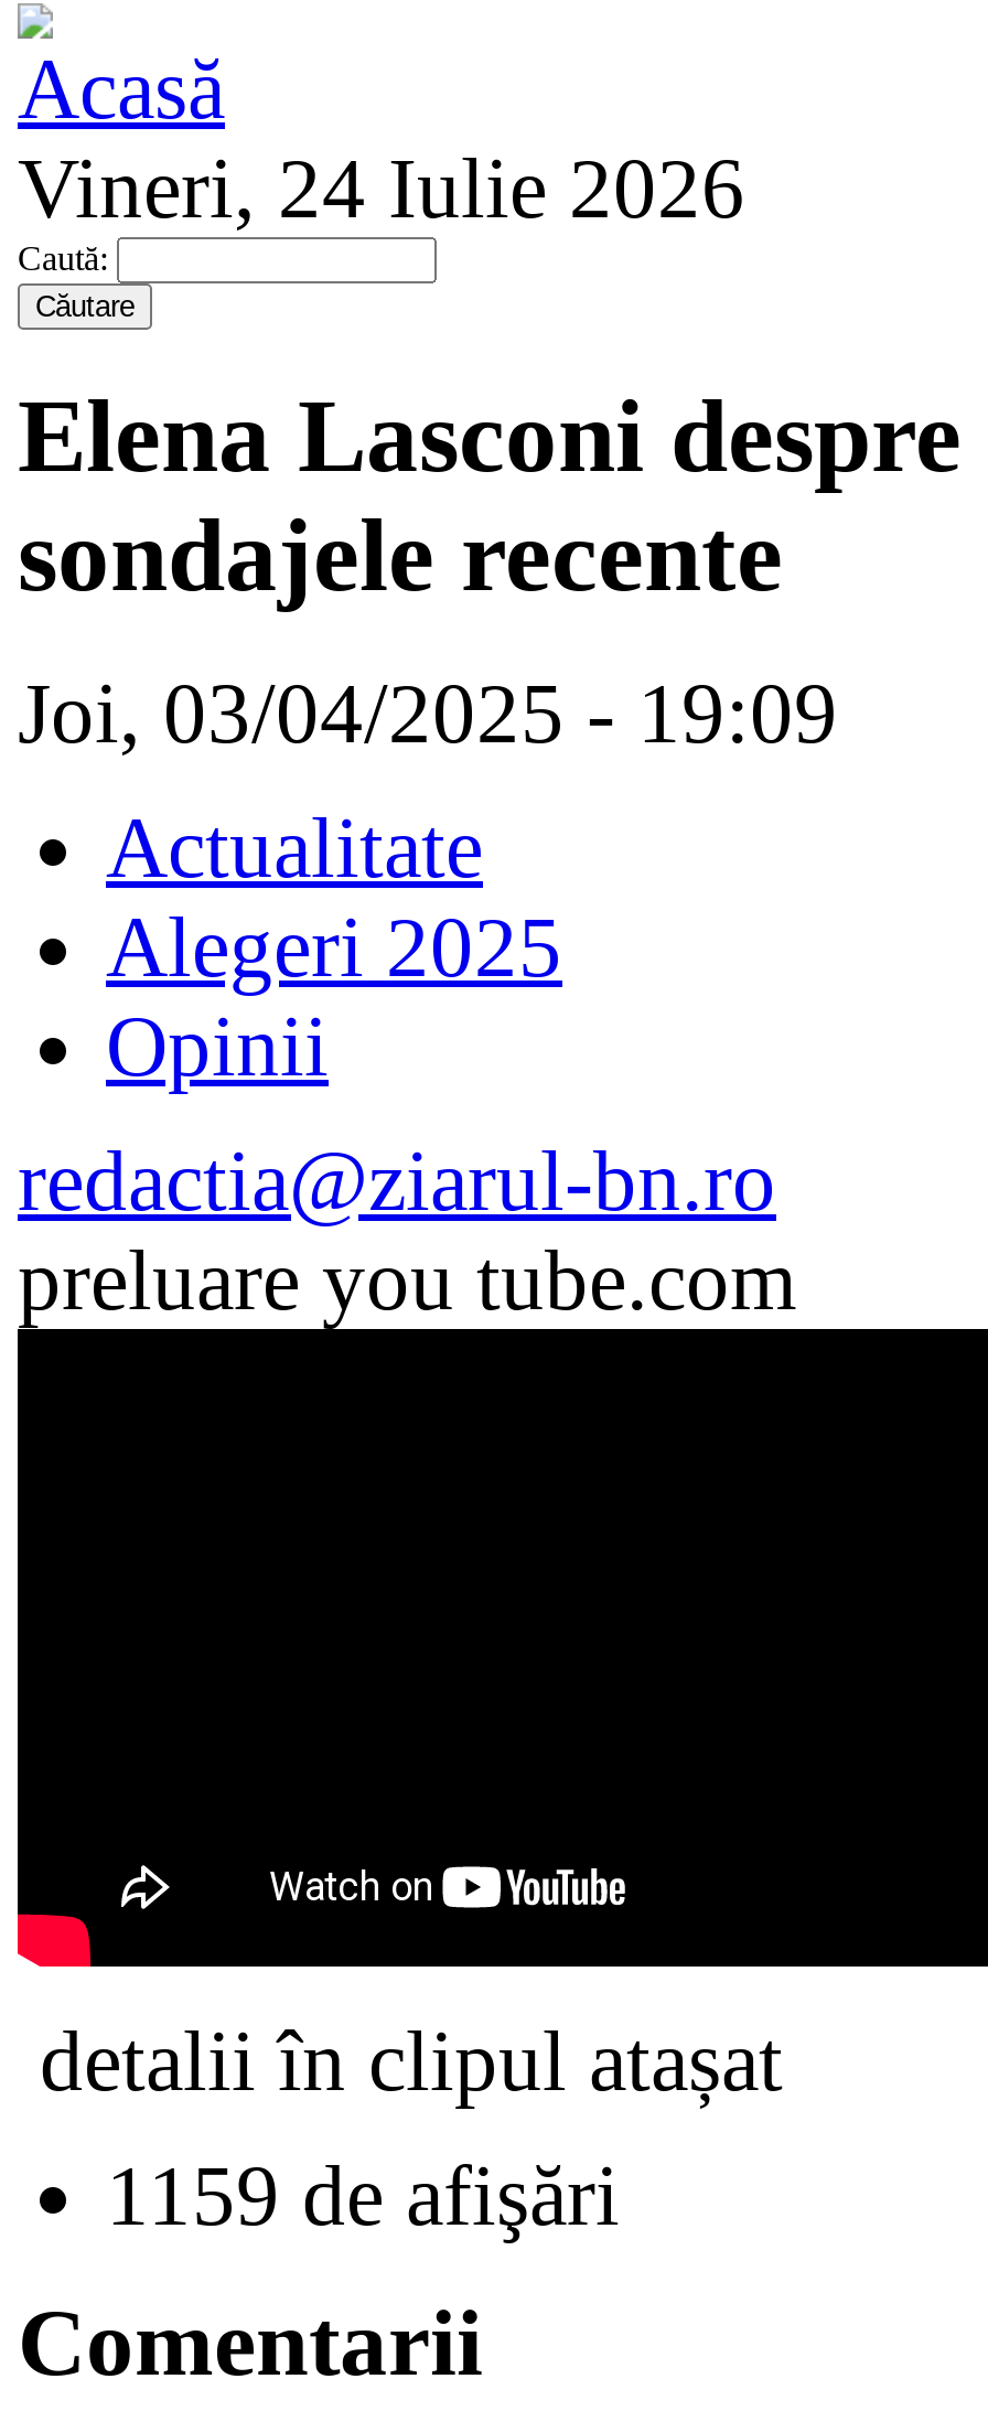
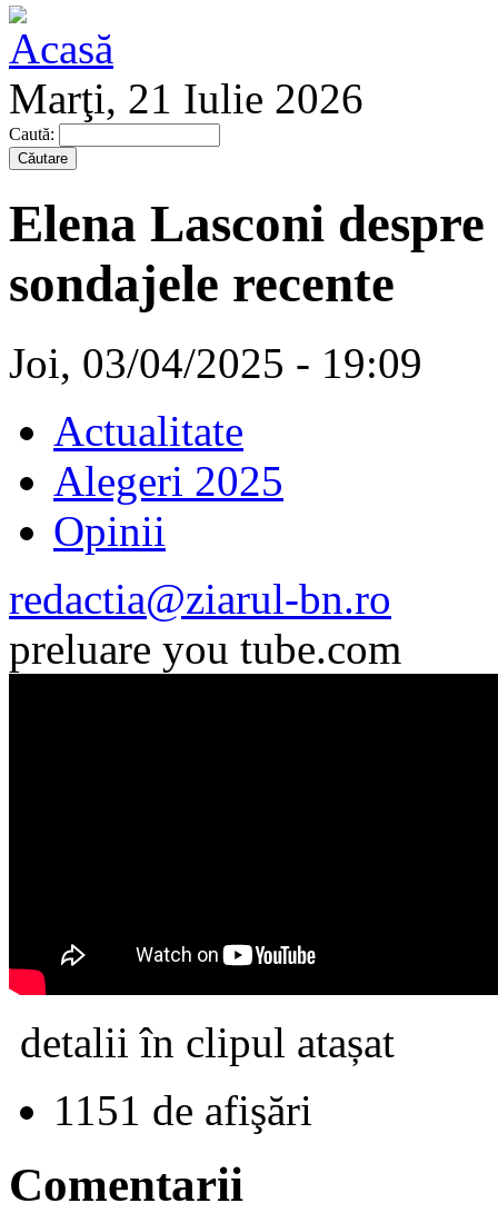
[18,140,745,235] Vineri, 24 Iulie 2026 -> [9,74,363,122] Marţi, 21 Iulie 2026
[106,2147,620,2242] 1159 de afişări -> [53,1086,312,1134] 1151 de afişări

